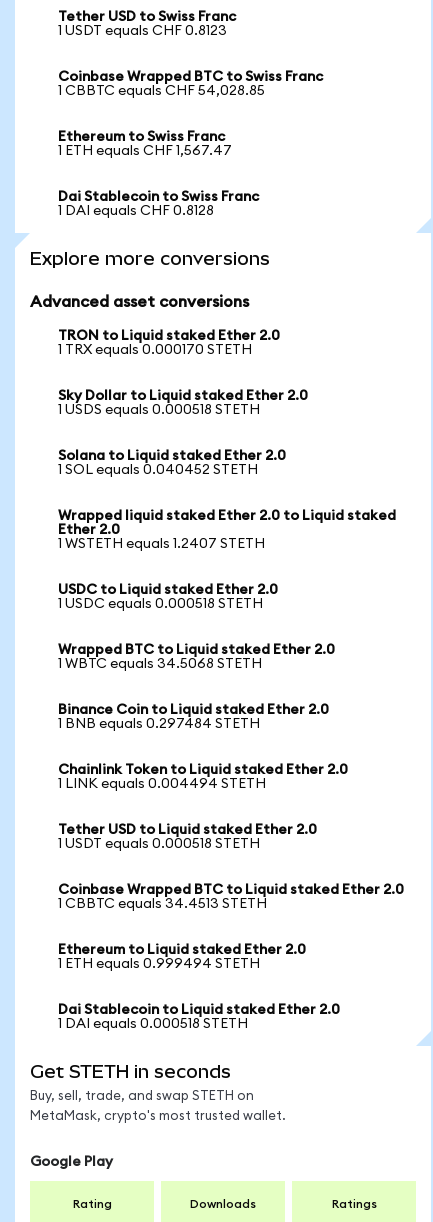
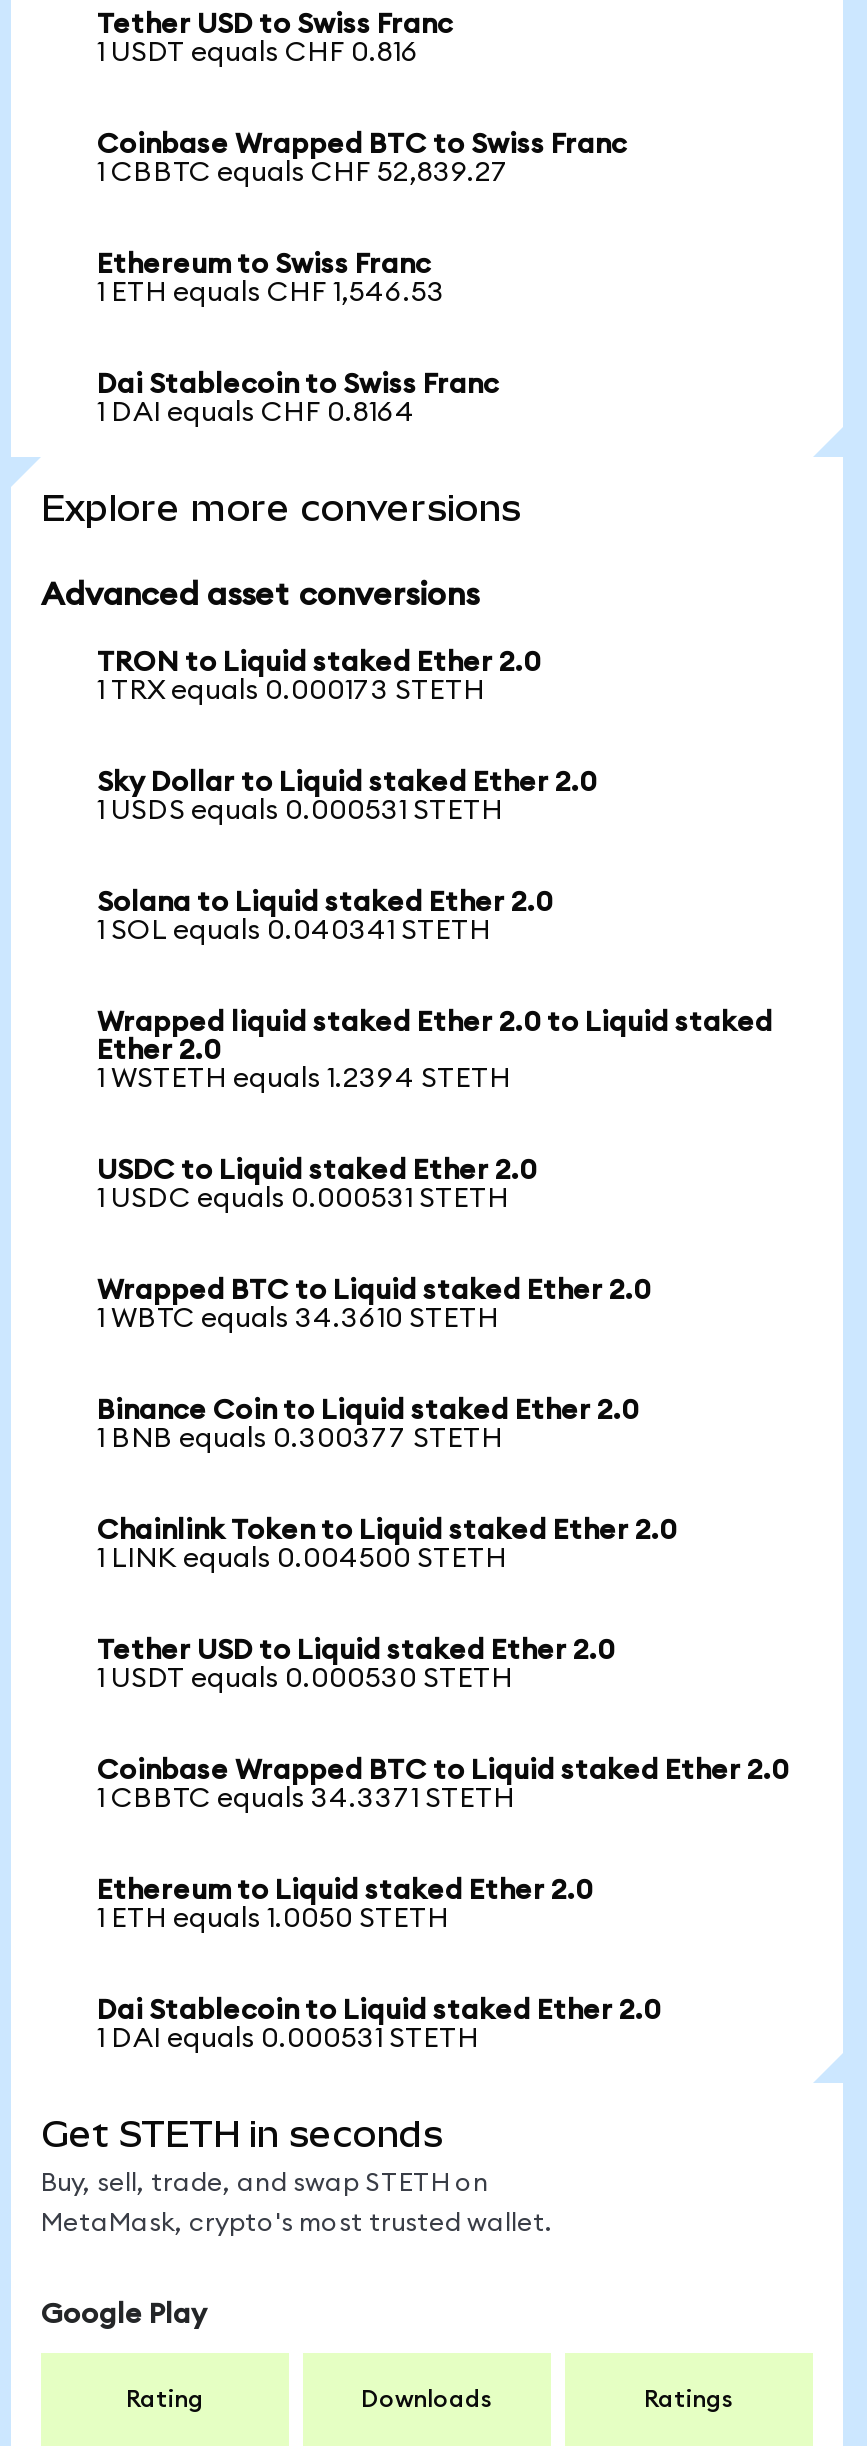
[58,24,227,38] 1 USDT equals CHF 0.8123 -> [97,39,419,67] 1 USDT equals CHF 0.816
[58,84,265,98] 1 CBBTC equals CHF 54,028.85 -> [97,159,509,187] 1 CBBTC equals CHF 52,839.27
[58,144,232,158] 1 ETH equals CHF 1,567.47 -> [97,279,445,307] 1 ETH equals CHF 1,546.53
[58,204,214,218] 1 DAI equals CHF 0.8128 -> [97,399,415,427] 1 DAI equals CHF 0.8164
[58,343,252,357] 1 TRX equals 0.000170 STETH -> [97,677,485,705] 1 TRX equals 0.000173 STETH
[58,403,260,417] 1 USDS equals 0.000518 STETH -> [97,797,503,825] 1 USDS equals 0.000531 STETH
[58,463,258,477] 1 SOL equals 0.040452 STETH -> [97,917,491,945] 1 SOL equals 0.040341 STETH
[58,537,265,551] 1 WSTETH equals 1.2407 STETH -> [97,1065,511,1093] 1 WSTETH equals 1.2394 STETH
[58,597,263,611] 1 USDC equals 0.000518 STETH -> [97,1185,509,1213] 1 USDC equals 0.000531 STETH
[58,657,262,671] 1 WBTC equals 34.5068 STETH -> [97,1305,499,1333] 1 WBTC equals 34.3610 STETH
[58,717,260,731] 1 BNB equals 0.297484 STETH -> [97,1425,503,1453] 1 BNB equals 0.300377 STETH
[58,777,266,791] 1 LINK equals 0.004494 STETH -> [97,1545,507,1573] 1 LINK equals 0.004500 STETH
[58,837,260,851] 1 USDT equals 0.000518 STETH -> [97,1665,513,1693] 1 USDT equals 0.000530 STETH
[58,897,267,911] 1 CBBTC equals 34.4513 STETH -> [97,1785,515,1813] 1 CBBTC equals 34.3371 STETH
[58,957,260,971] 1 ETH equals 0.999494 STETH -> [97,1905,449,1933] 1 ETH equals 1.0050 STETH
[58,1017,248,1031] 1 DAI equals 0.000518 STETH -> [97,2025,479,2053] 1 DAI equals 0.000531 STETH

